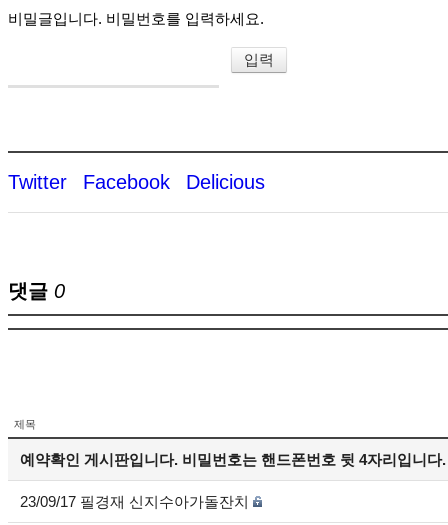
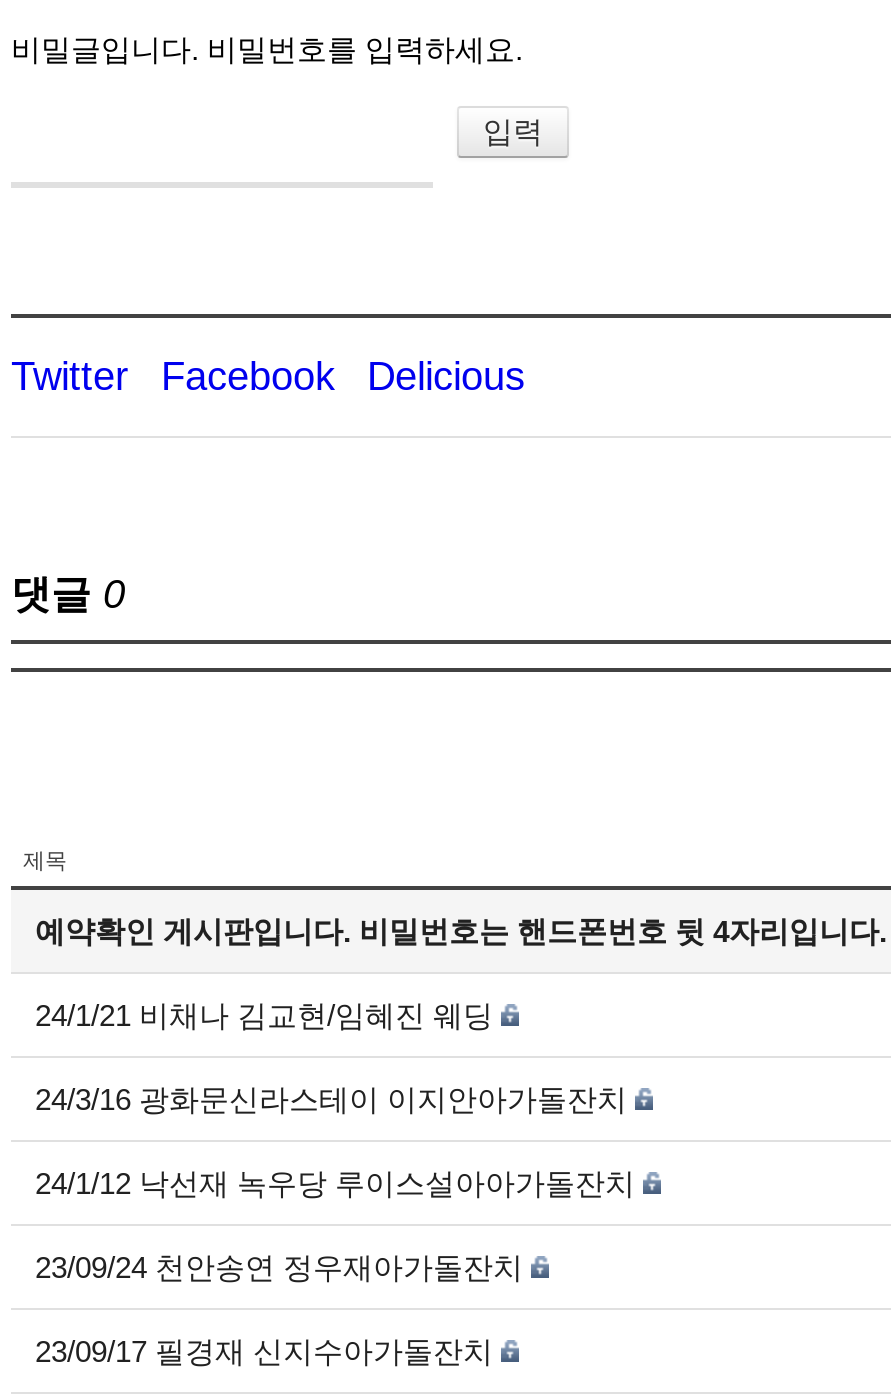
none -> [35,998,635,1284] 24/1/21 비채나 김교현/임혜진 웨딩 | 24/3/16 광화문신라스테이 이지안아가돌잔치 | 24/1/12 낙선재 녹우당 루이스설아아가돌잔치 | 23/09/24 천안송연 정우재아가돌잔치

